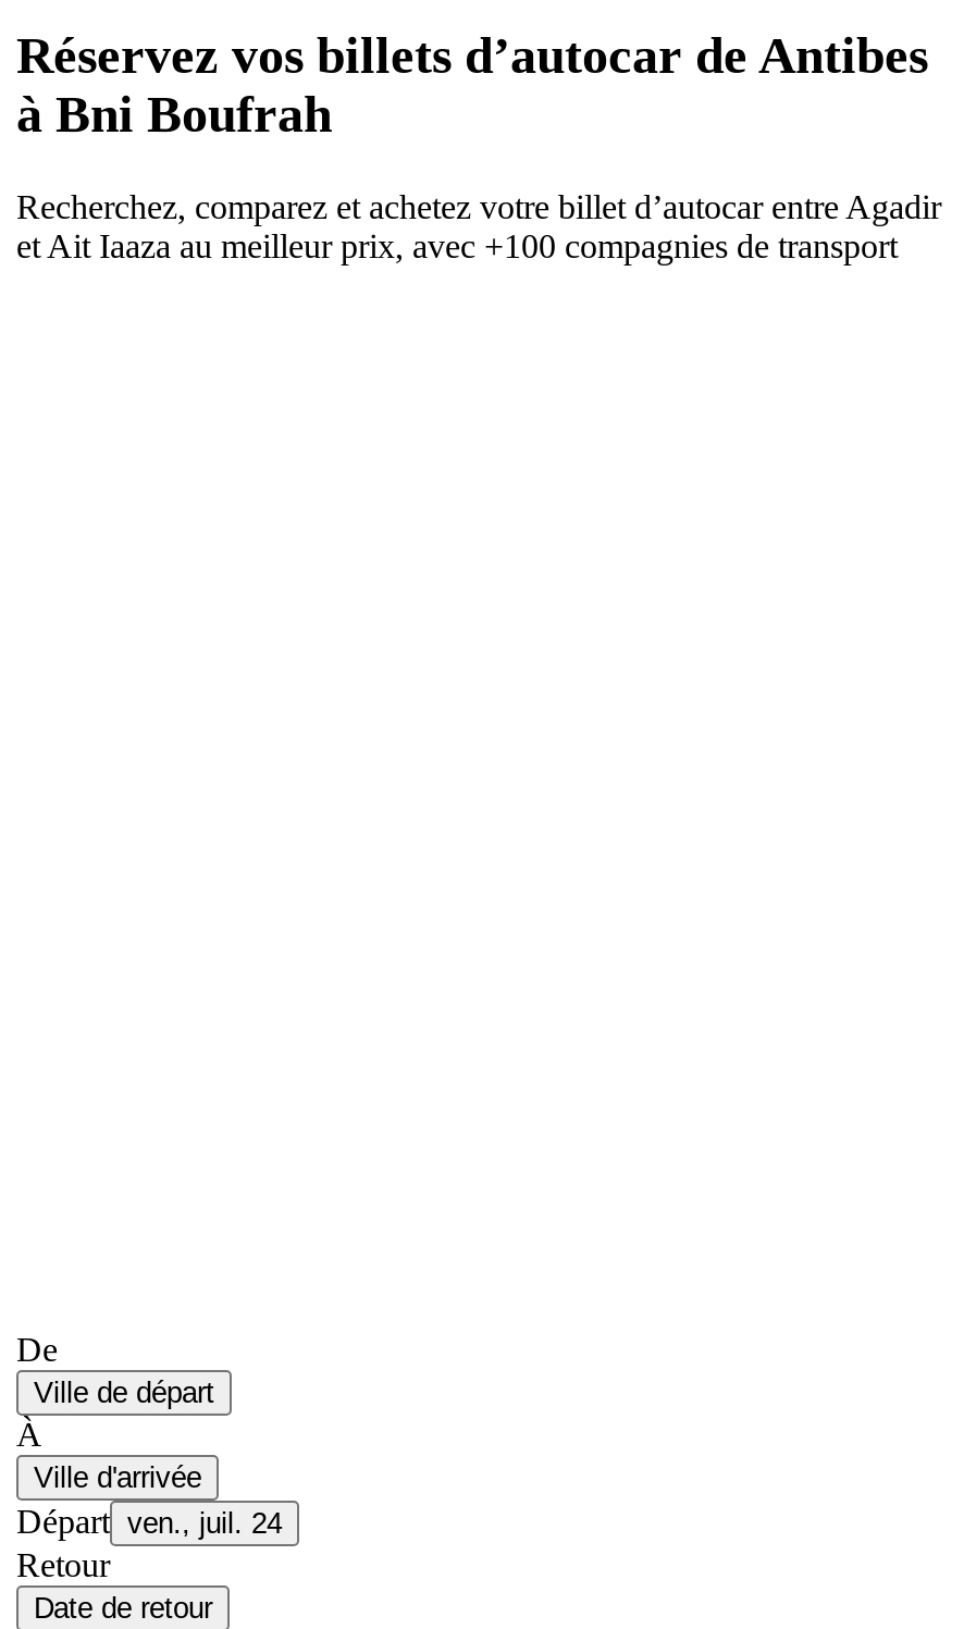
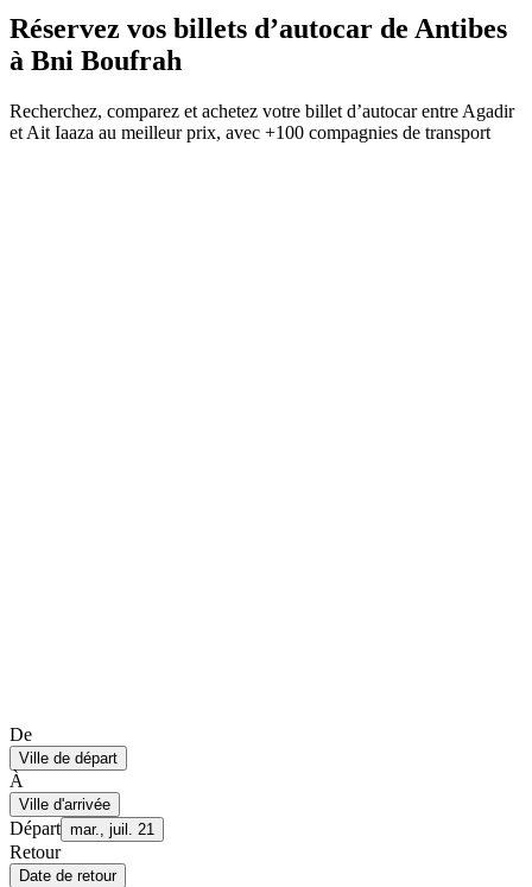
[16,1502,282,1539] Départ ven., juil. 24 -> [9,818,154,838] Départ mar., juil. 21

